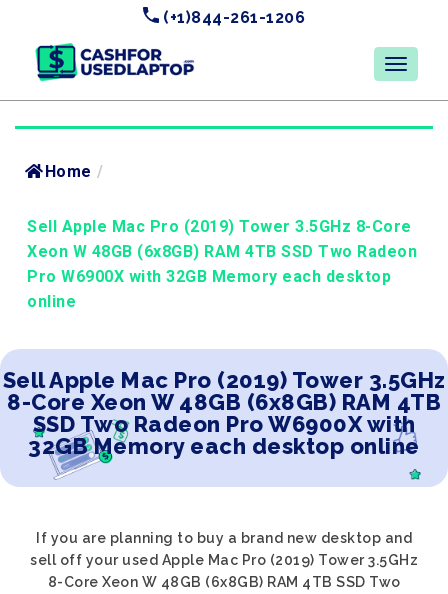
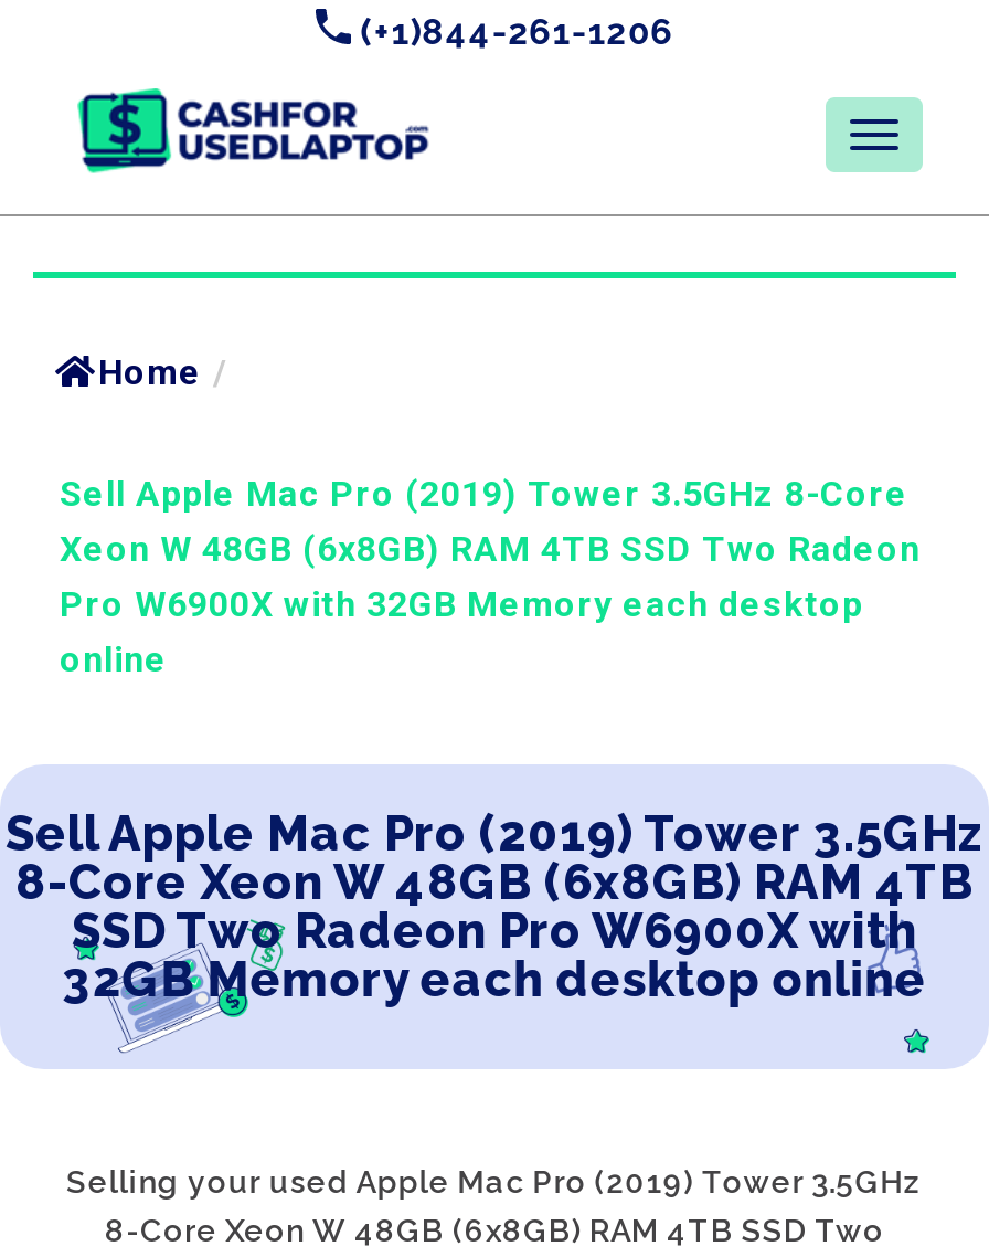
[30,530,418,568] If you are planning to buy a brand new desktop and | sell off your used Apple Mac Pro (2019) Tower 3.5GHz -> [67,1164,922,1200] Selling your used Apple Mac Pro (2019) Tower 3.5GHz

